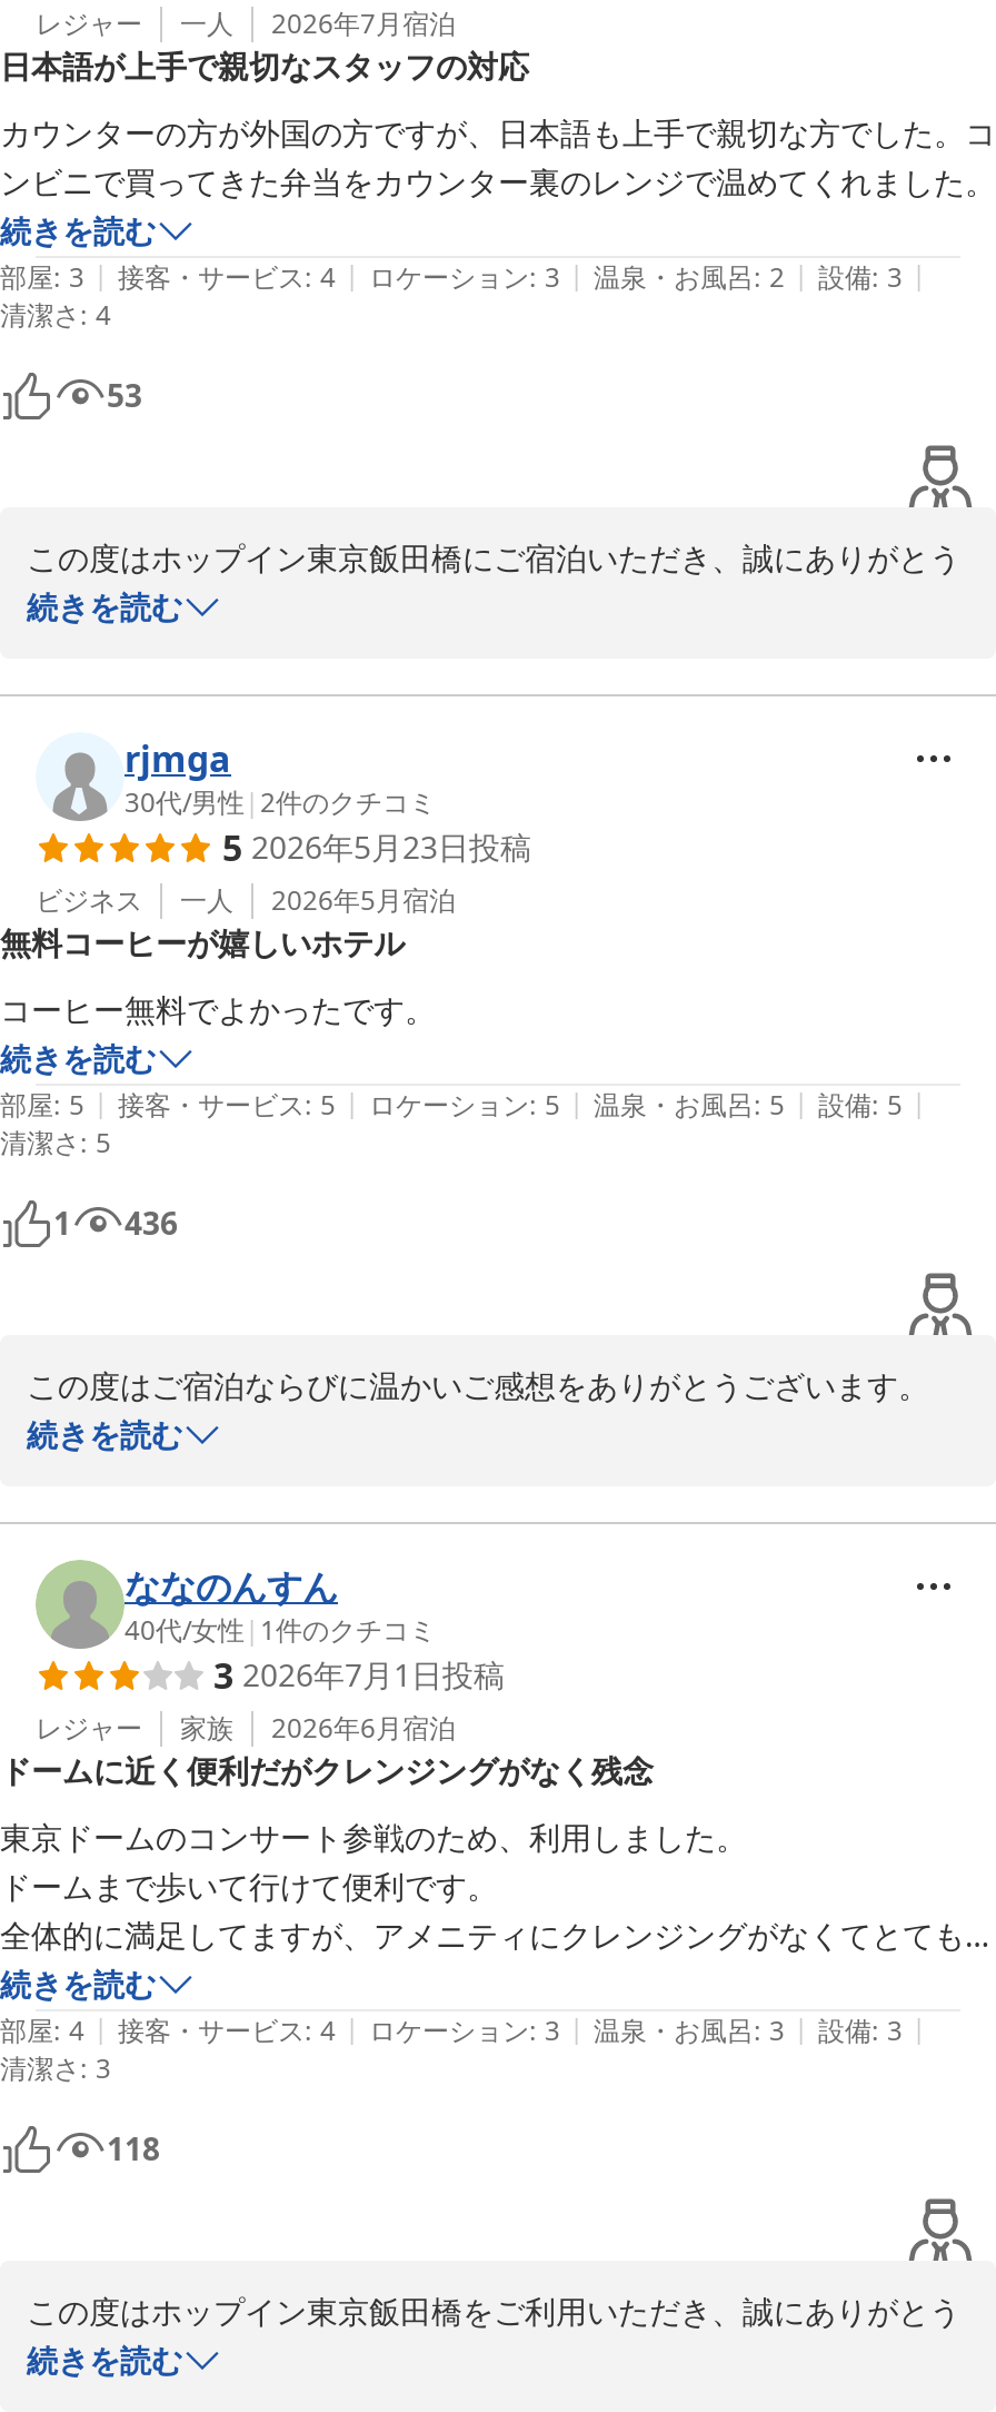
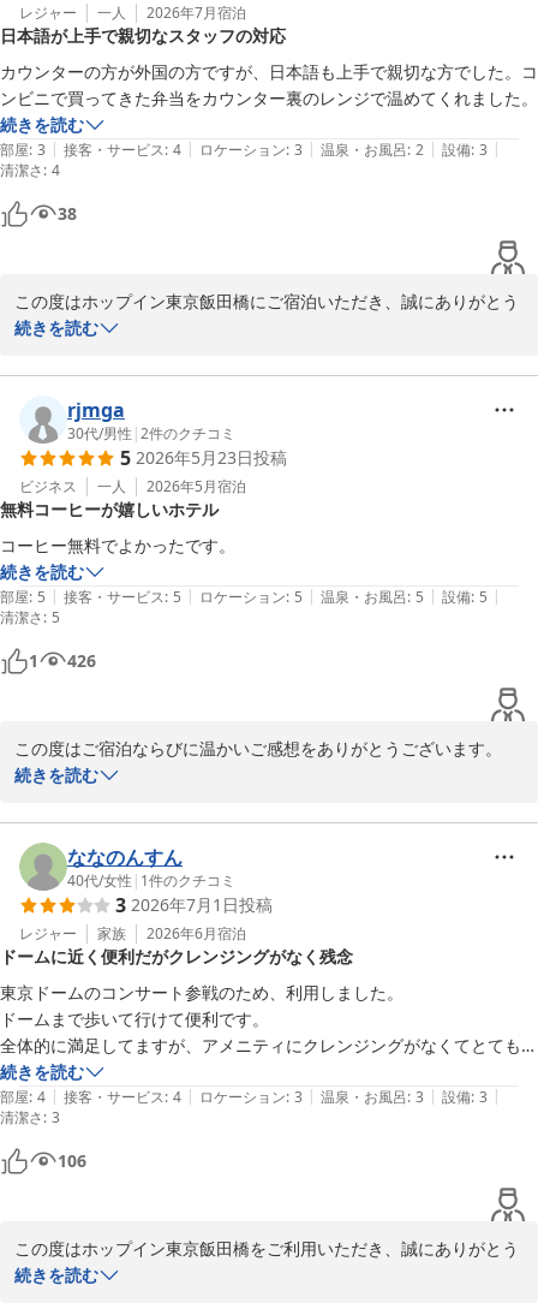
[107,374,142,416] 53 -> [58,202,77,225] 38
[53,1202,178,1244] 1 436 -> [29,649,96,672] 1 426
[107,2127,160,2169] 118 -> [58,1149,86,1172] 106

